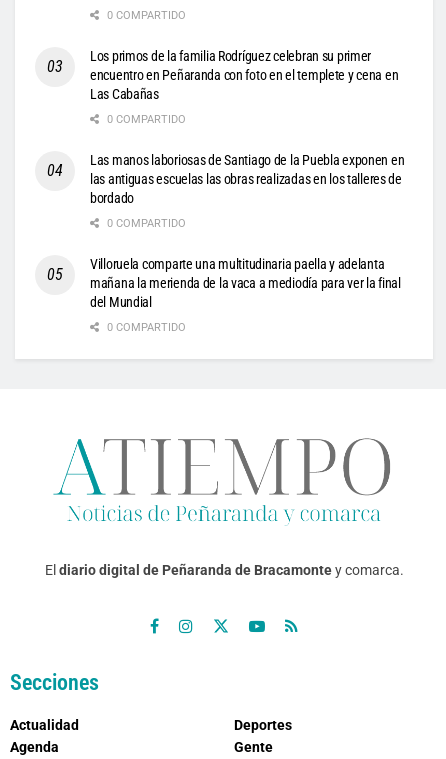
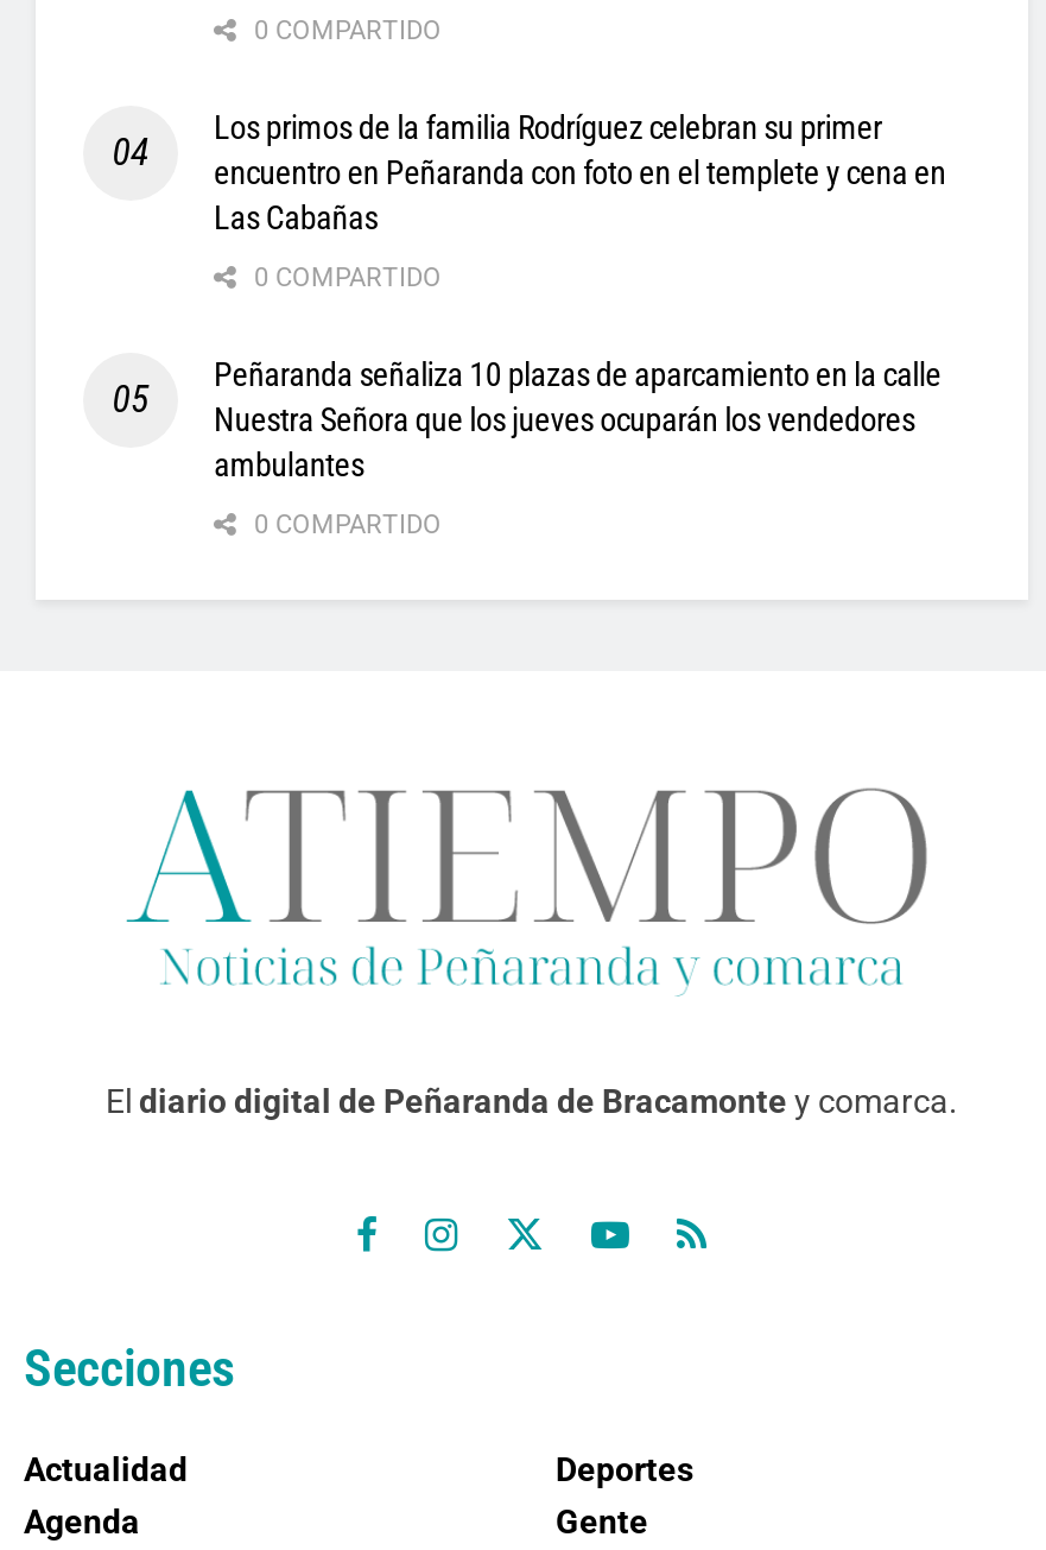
[90,152,404,310] Las manos laboriosas de Santiago de la Puebla exponen en | las antiguas escuelas las obras realizadas en los talleres de | bordado | 0 COMPARTIDO | Villoruela comparte una multitudinaria paella y adelanta | mañana la merienda de la vaca a mediodía para ver la final | del Mundial -> [214,354,941,483] Peñaranda señaliza 10 plazas de aparcamiento en la calle | Nuestra Señora que los jueves ocuparán los vendedores | ambulantes

